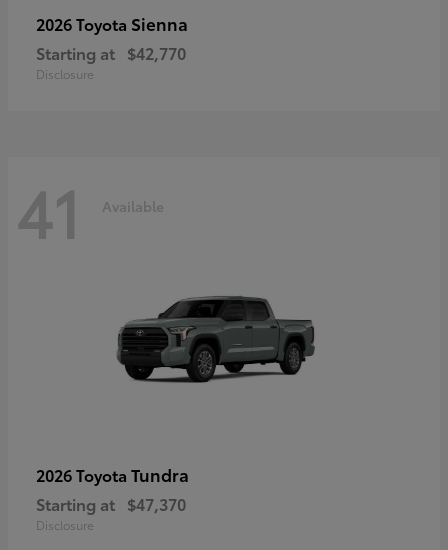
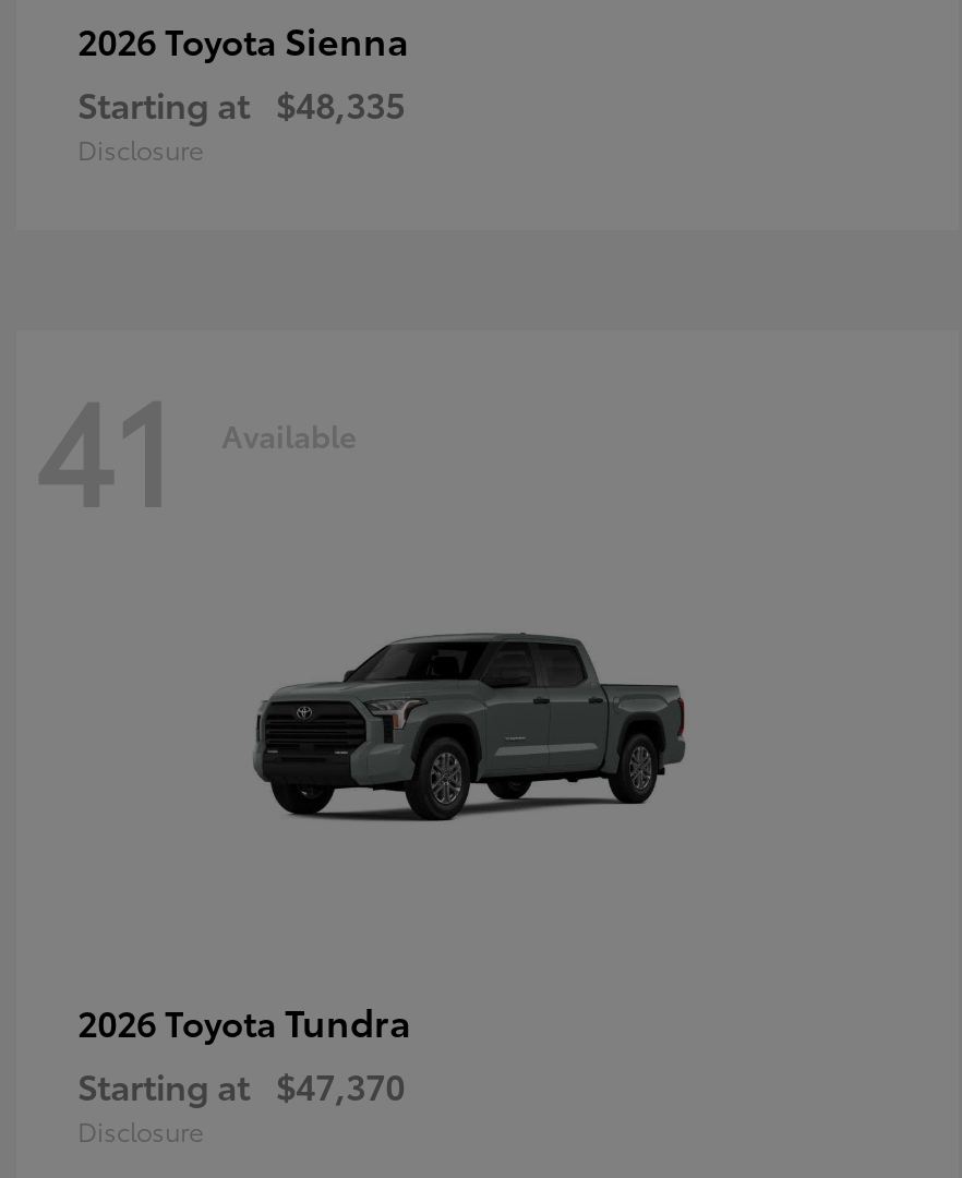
[36,41,186,64] Starting at $42,770 -> [77,77,405,127] Starting at $48,335

